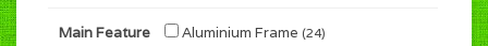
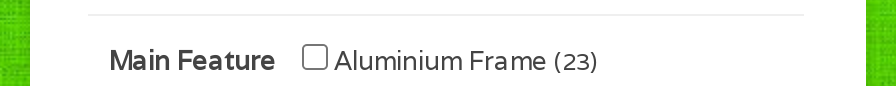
[179,24,326,42] Aluminium Frame (24) -> [328,44,598,78] Aluminium Frame (23)

